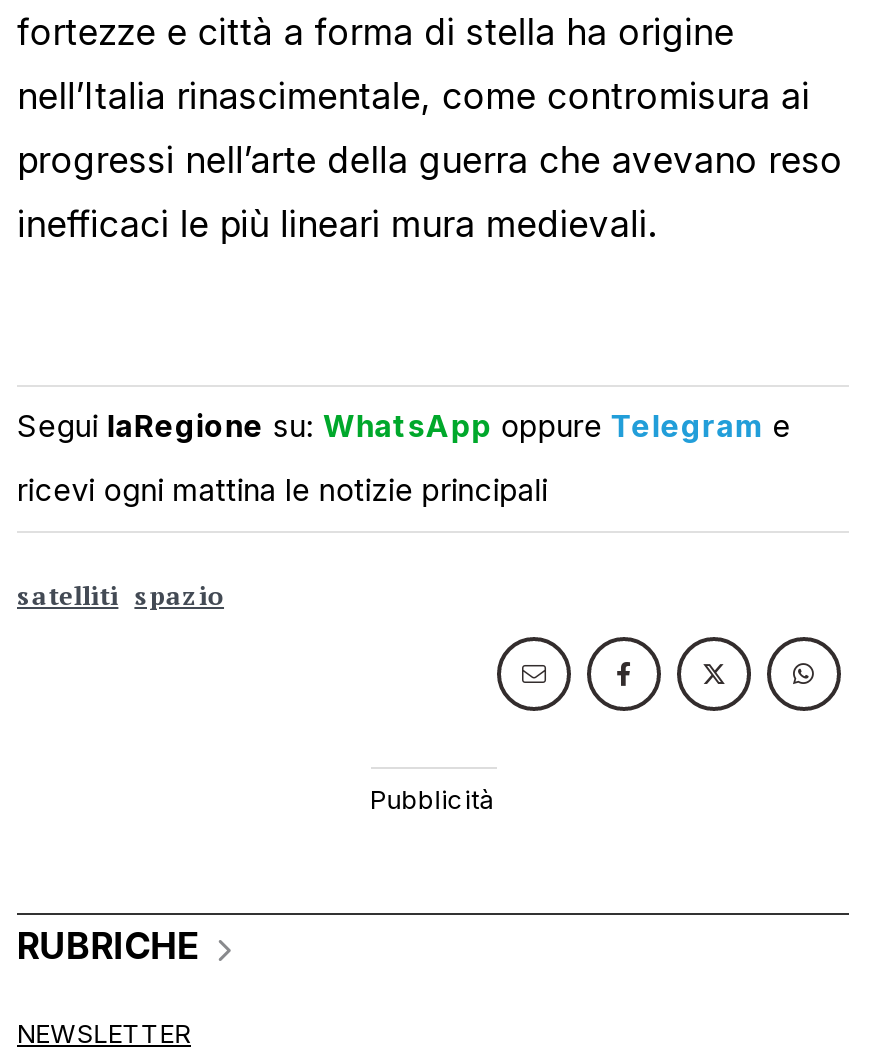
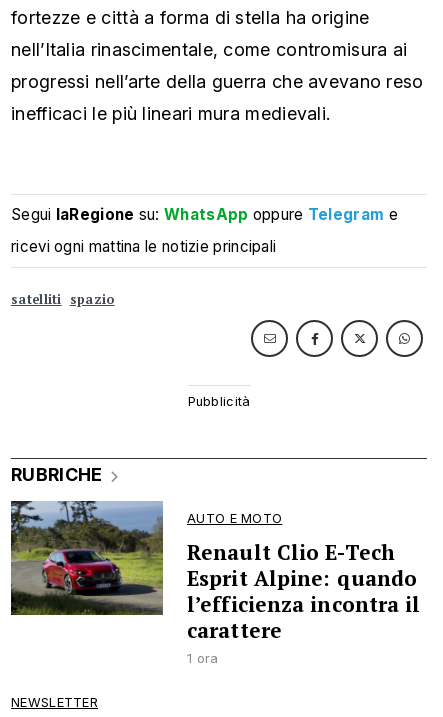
none -> [10,500,420,666] [image] | AUTO E MOTO | Renault Clio E-Tech | Esprit Alpine: quando | l’efficienza incontra il | carattere | 1 ora

